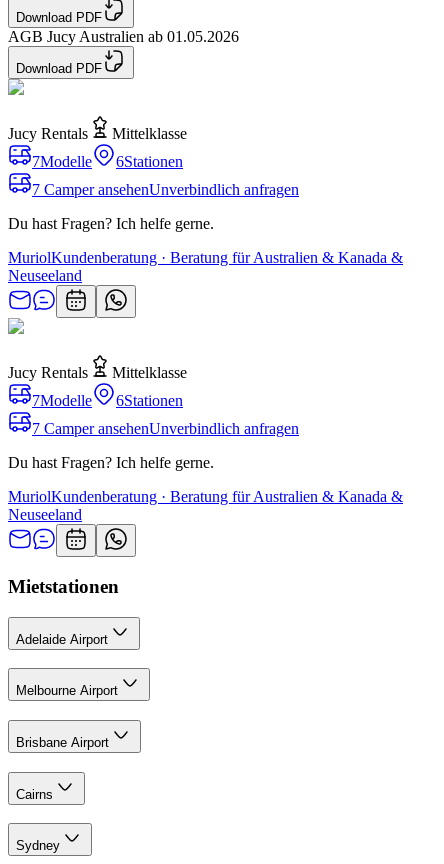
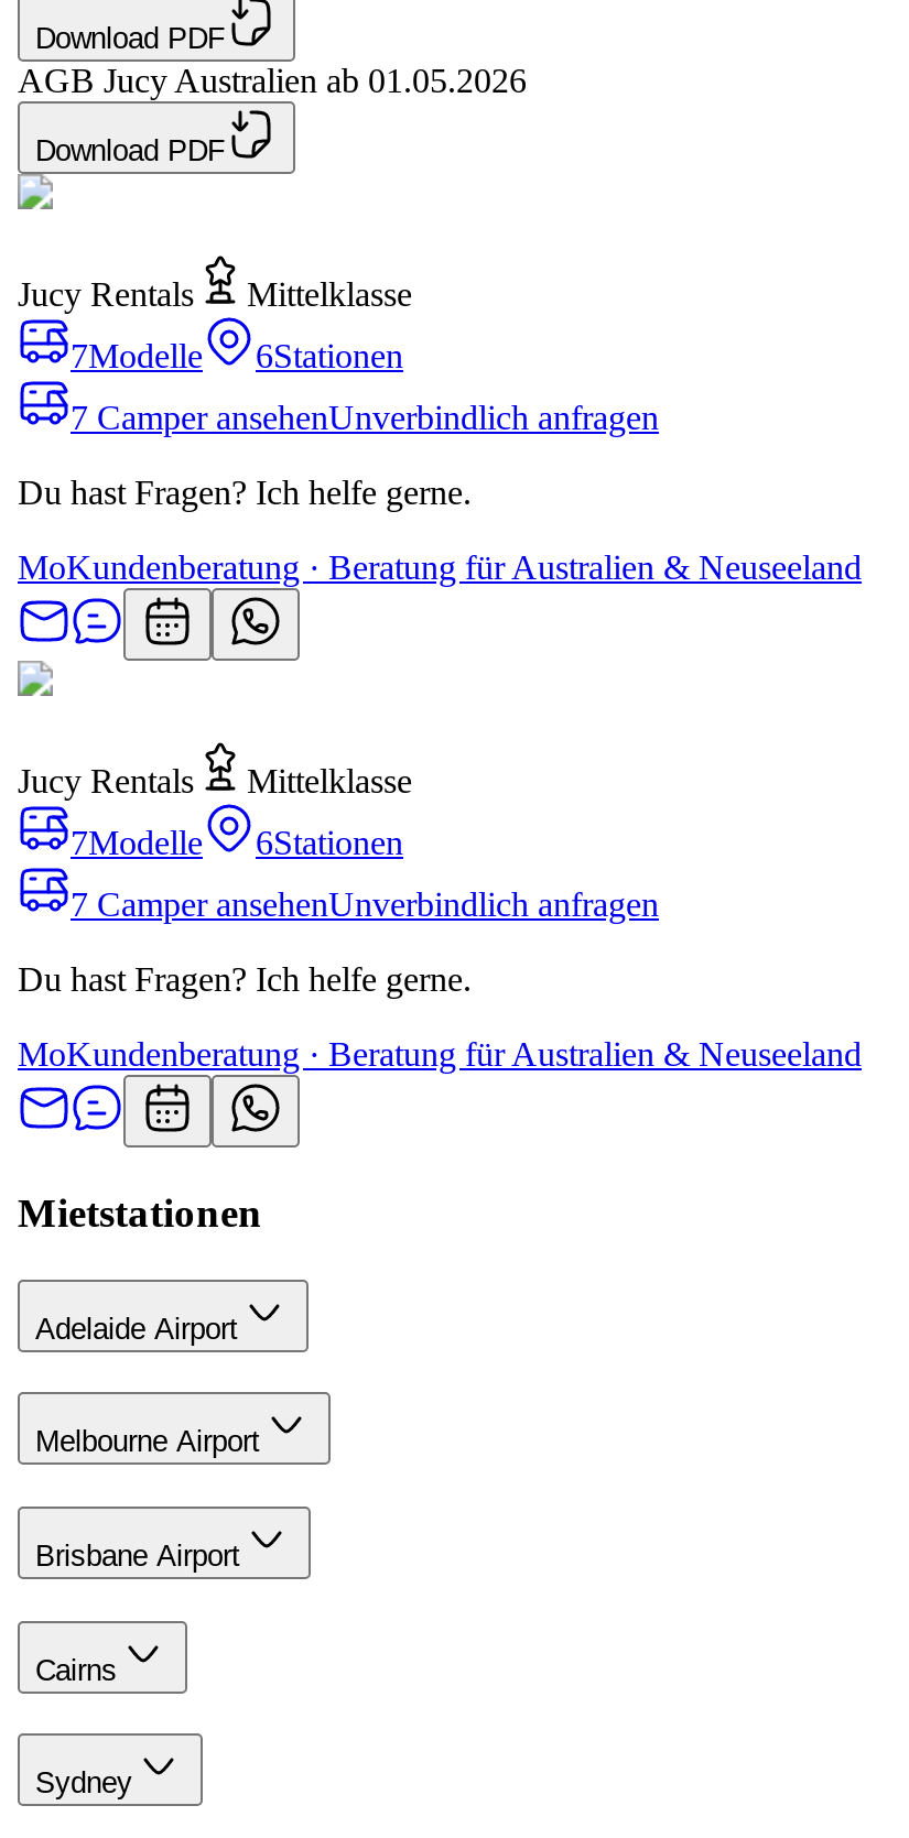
[8,249,403,284] MuriolKundenberatung · Beratung für Australien & Kanada & | Neuseeland -> [18,549,862,586] MoKundenberatung · Beratung für Australien & Neuseeland
[8,488,403,523] MuriolKundenberatung · Beratung für Australien & Kanada & | Neuseeland -> [18,1035,862,1073] MoKundenberatung · Beratung für Australien & Neuseeland

